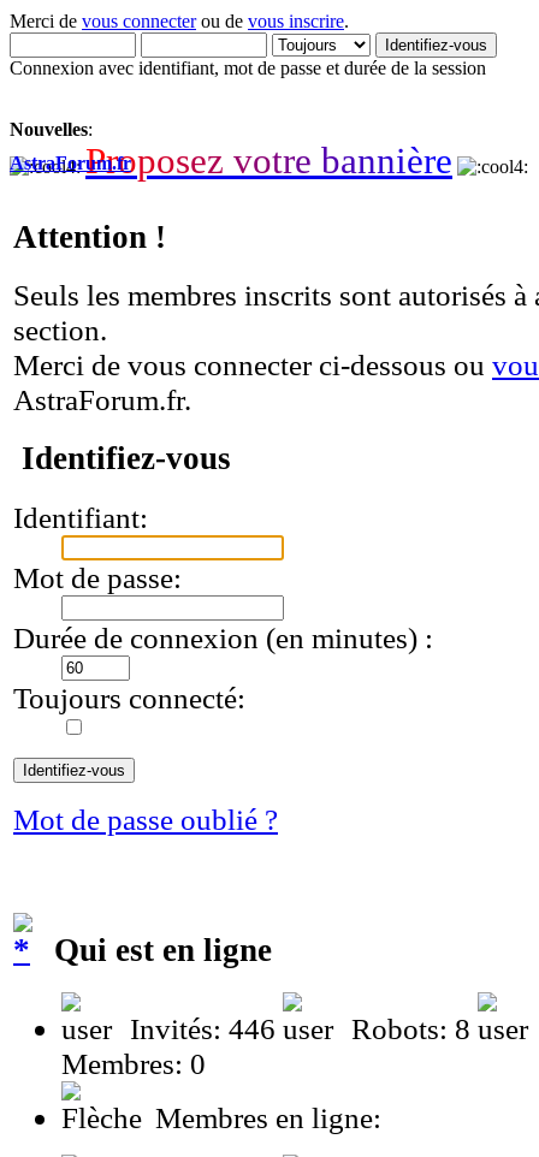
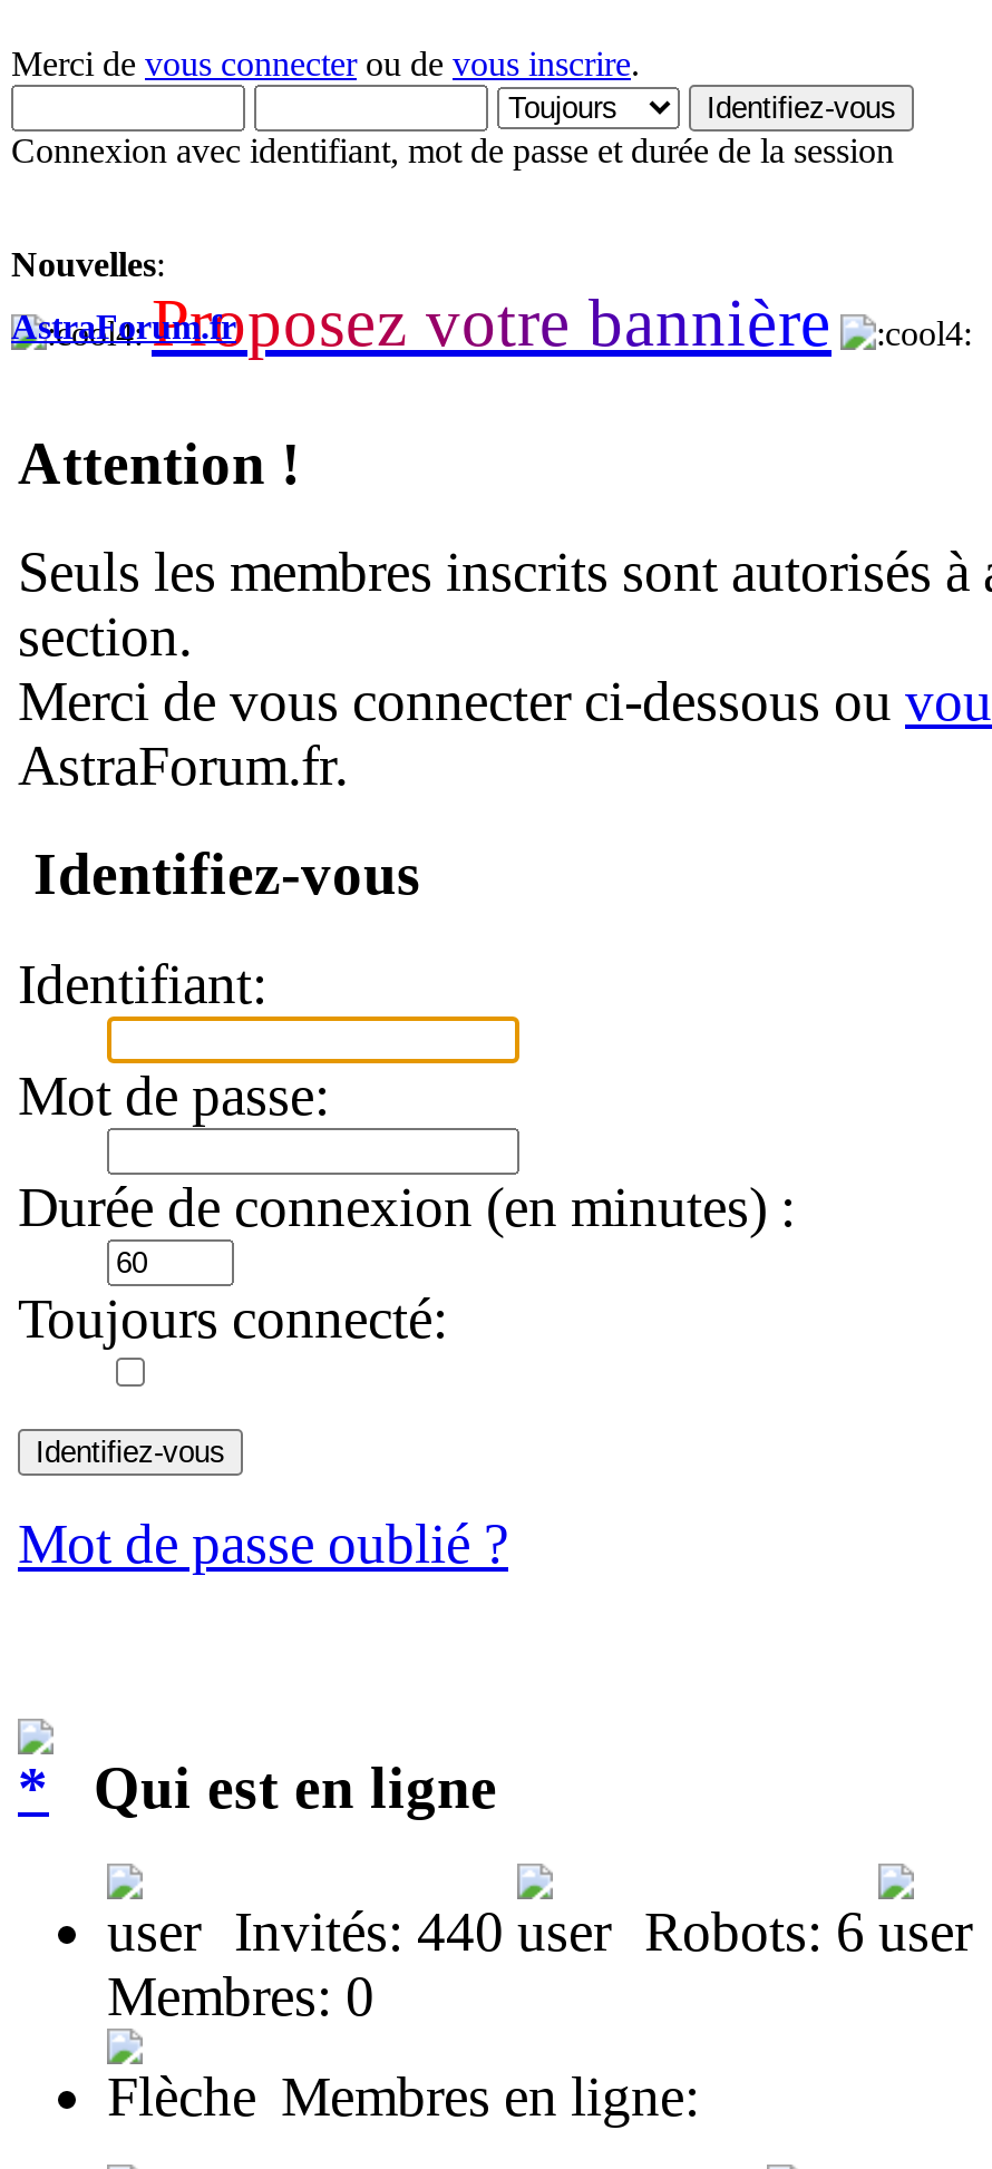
[123,1012,283,1045] Invités: 446 -> [221,1899,517,1962] Invités: 440
[344,1012,478,1045] Robots: 8 -> [631,1899,878,1962] Robots: 6

